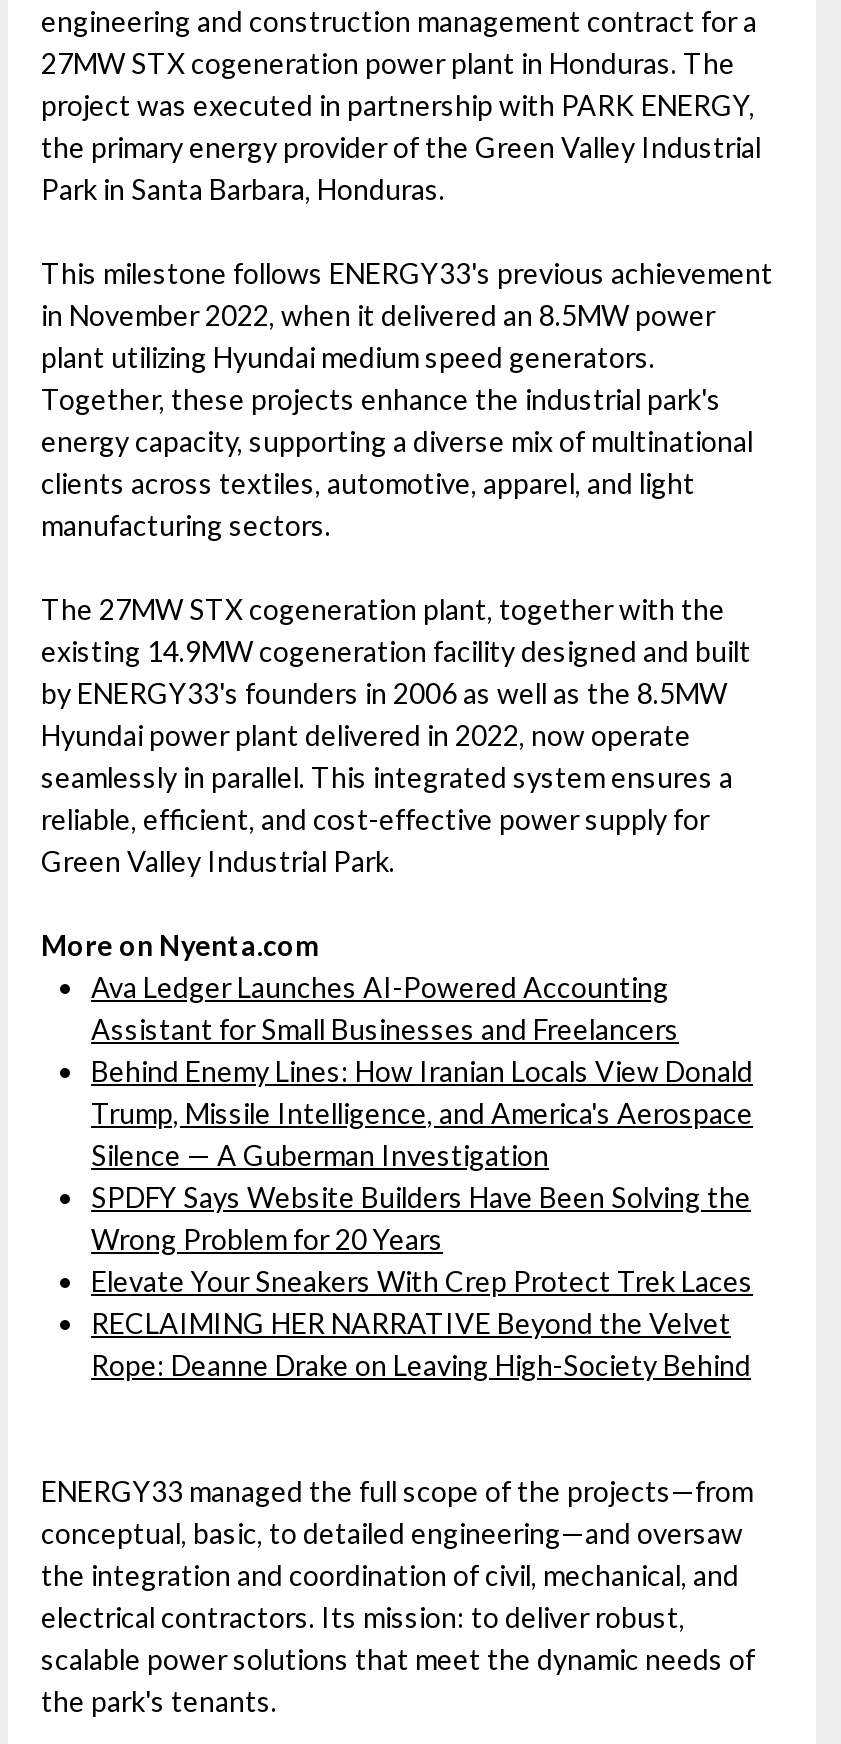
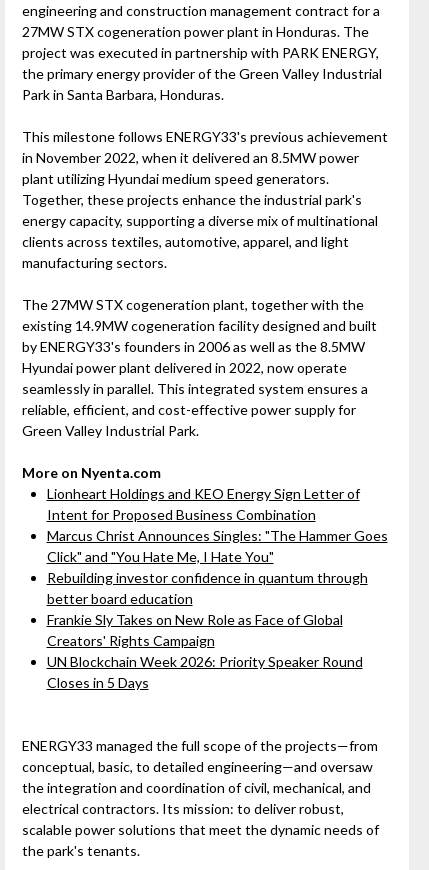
[91,970,753,1382] Ava Ledger Launches AI-Powered Accounting | Assistant for Small Businesses and Freelancers | Behind Enemy Lines: How Iranian Locals View Donald | Trump, Missile Intelligence, and America's Aerospace | Silence — A Guberman Investigation | SPDFY Says Website Builders Have Been Solving the | Wrong Problem for 20 Years | Elevate Your Sneakers With Crep Protect Trek Laces | RECLAIMING HER NARRATIVE Beyond the Velvet | Rope: Deanne Drake on Leaving High-Society Behind -> [46,485,387,691] Lionheart Holdings and KEO Energy Sign Letter of | Intent for Proposed Business Combination | Marcus Christ Announces Singles: "The Hammer Goes | Click" and "You Hate Me, I Hate You" | Rebuilding investor confidence in quantum through | better board education | Frankie Sly Takes on New Role as Face of Global | Creators' Rights Campaign | UN Blockchain Week 2026: Priority Speaker Round | Closes in 5 Days

